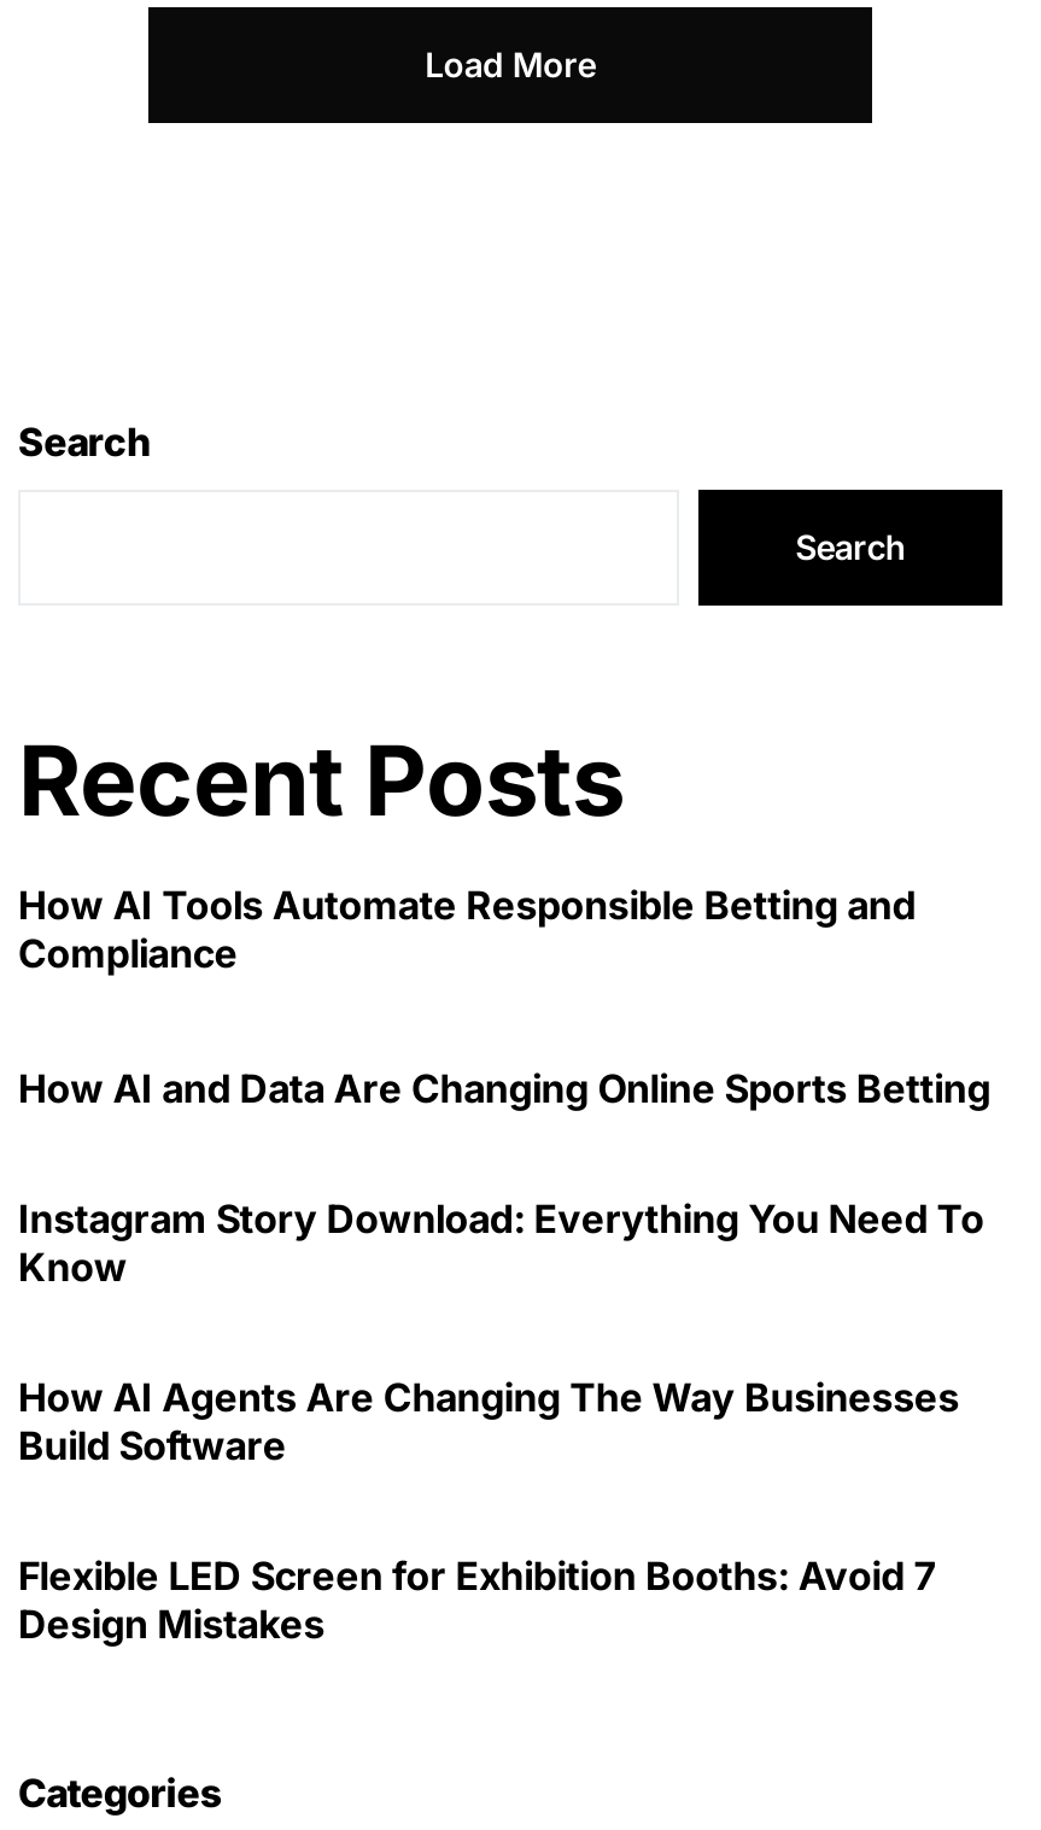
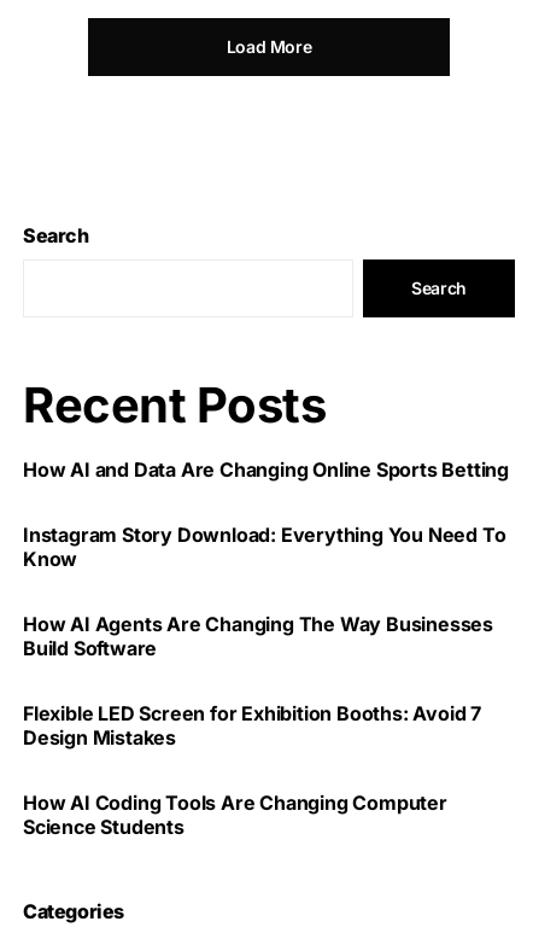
[18,881,916,977] How AI Tools Automate Responsible Betting and | Compliance -> none
moved [18,1064,990,1648] -> [23,458,509,750]: How AI and Data Are Changing Online Sports Betting | Instagram Story Download: Everything You Need To | Know | How AI Agents Are Changing The Way Businesses | Build Software | Flexible LED Screen for Exhibition Booths: Avoid 7 | Design Mistakes
none -> [23,791,447,839] How AI Coding Tools Are Changing Computer | Science Students

